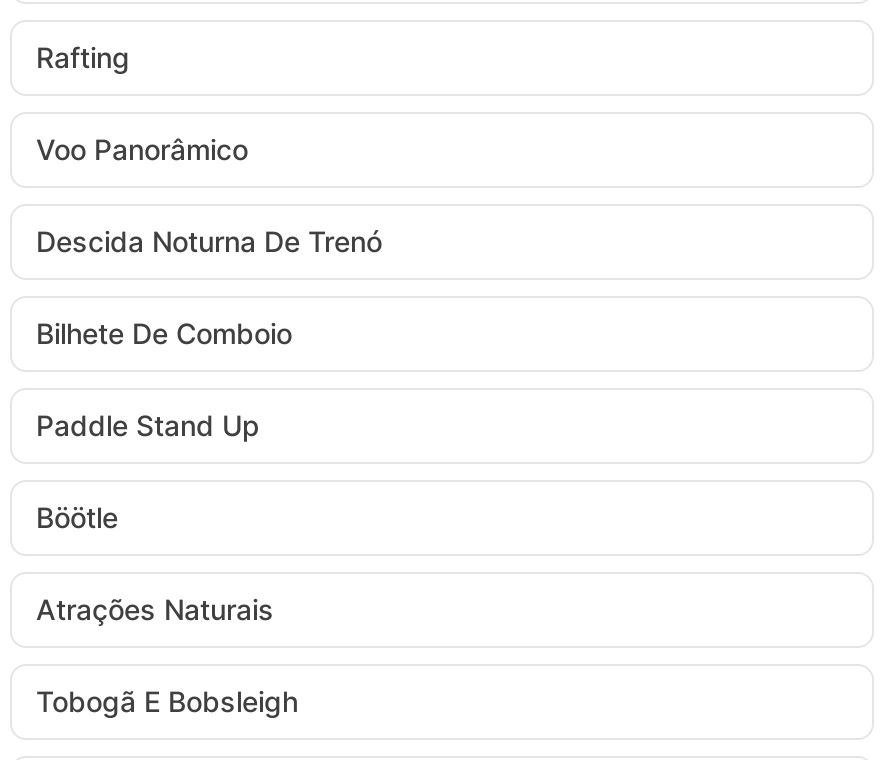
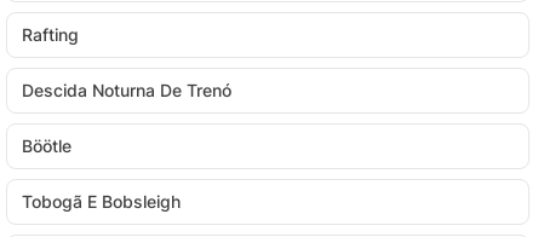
[36,132,248,166] Voo Panorâmico -> none
[36,316,292,442] Bilhete De Comboio | Paddle Stand Up -> none
[36,592,274,626] Atrações Naturais -> none

